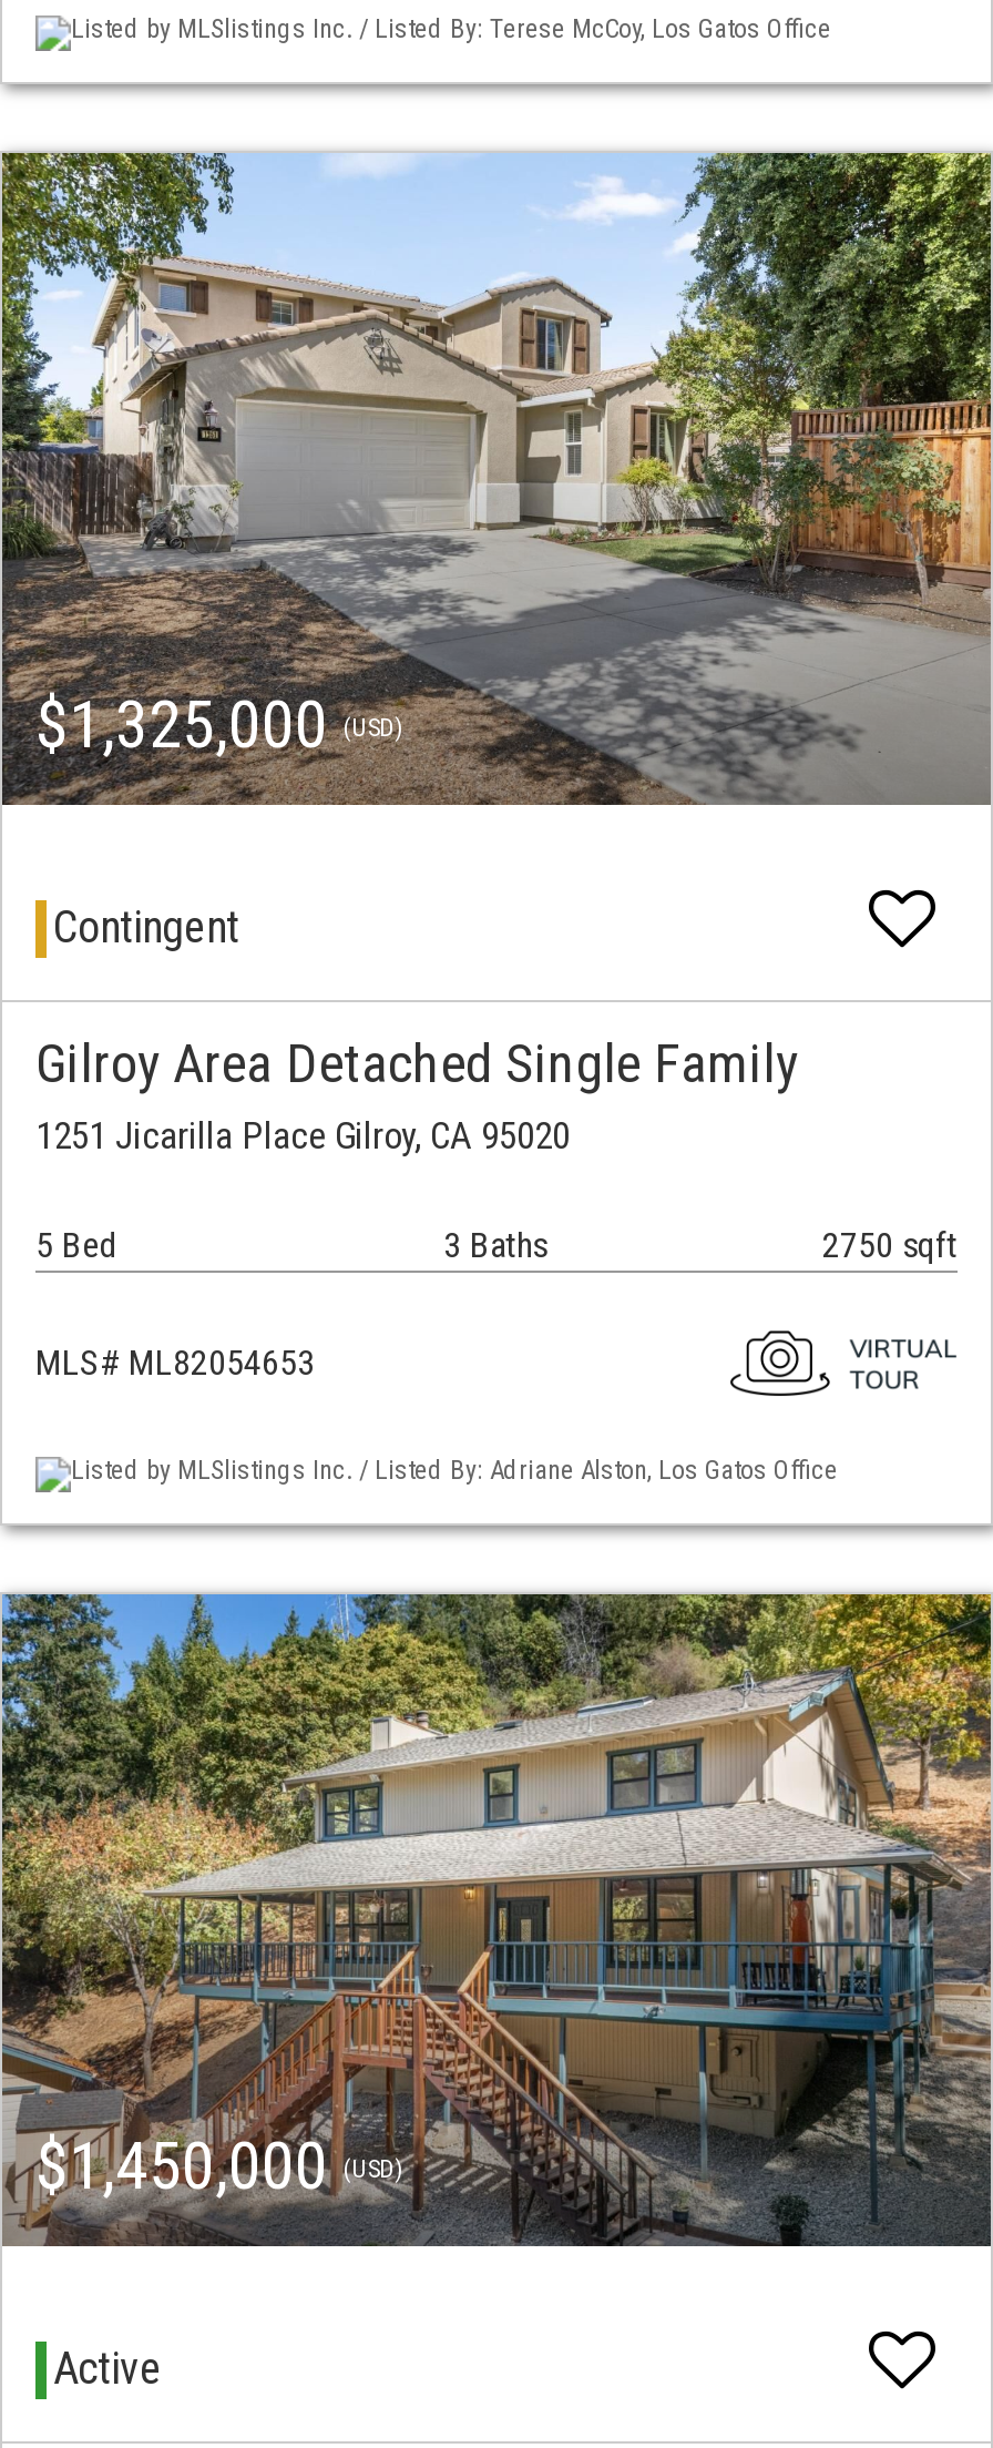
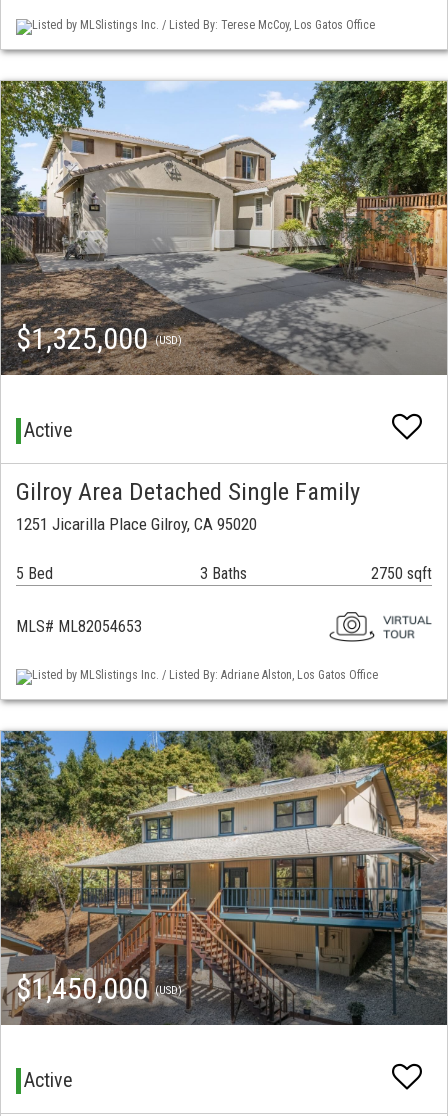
[53,901,239,954] Contingent -> [24,418,73,442] Active

